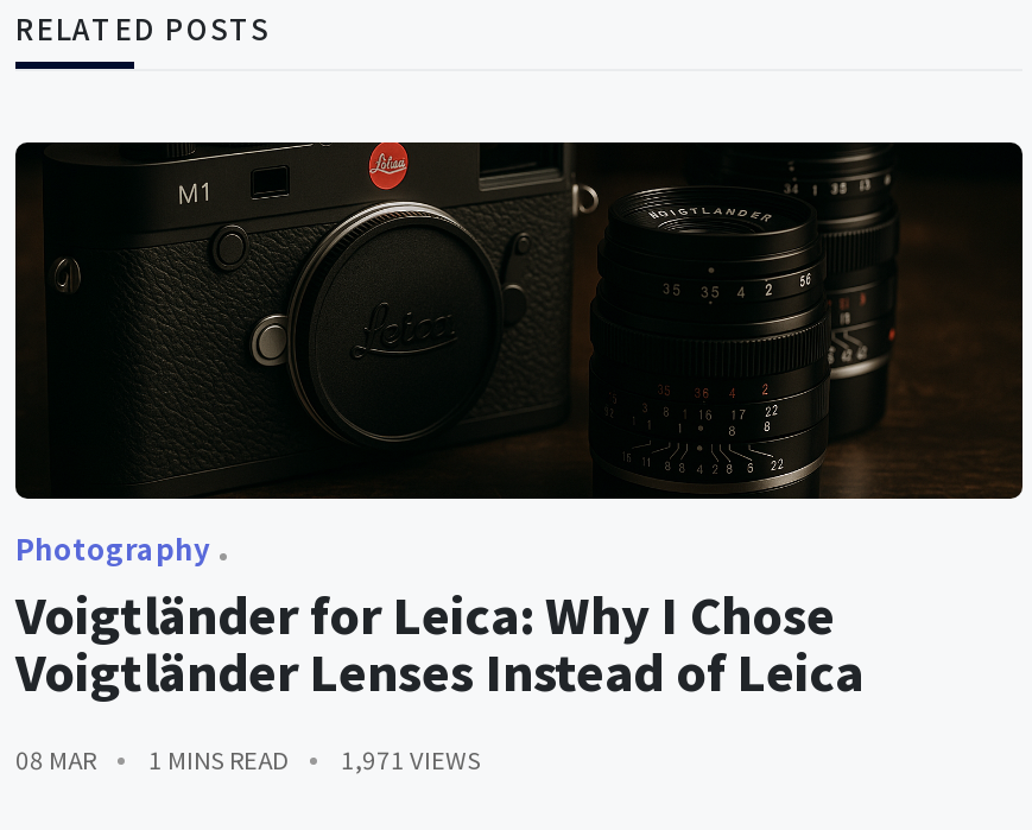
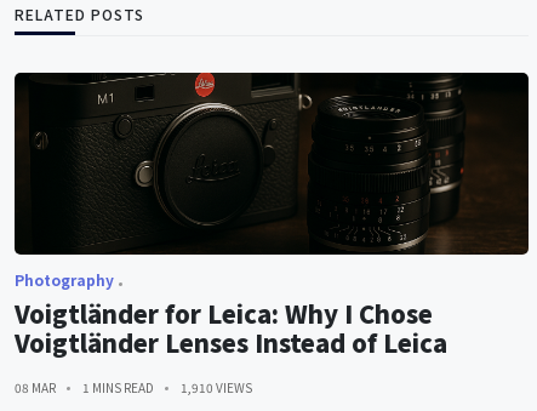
[15,742,481,778] 08 MAR 1 MINS READ 1,971 VIEWS -> [15,379,252,397] 08 MAR 1 MINS READ 1,910 VIEWS

